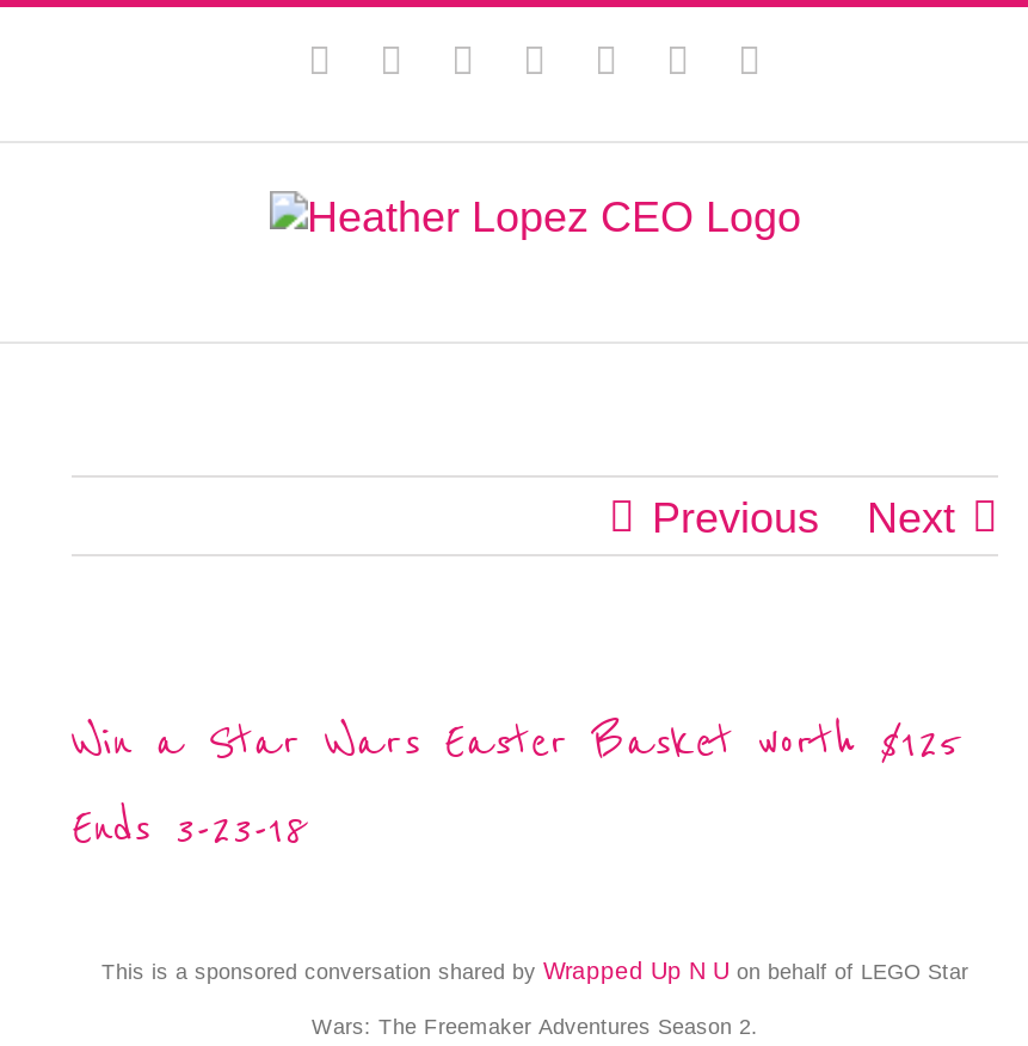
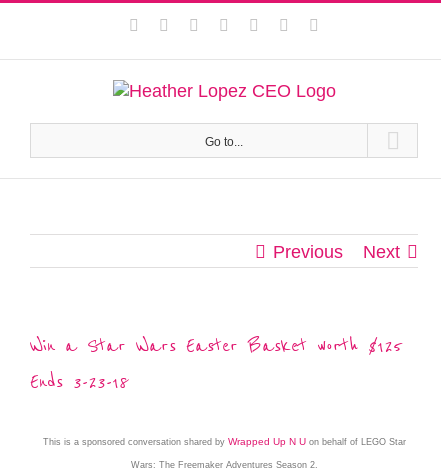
none -> [205,135,243,149] Go to...

